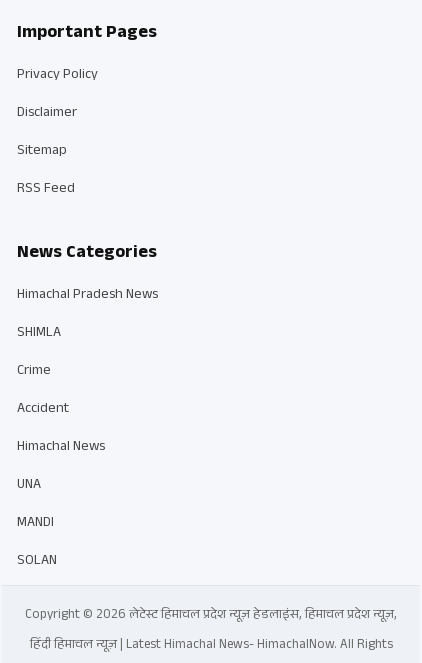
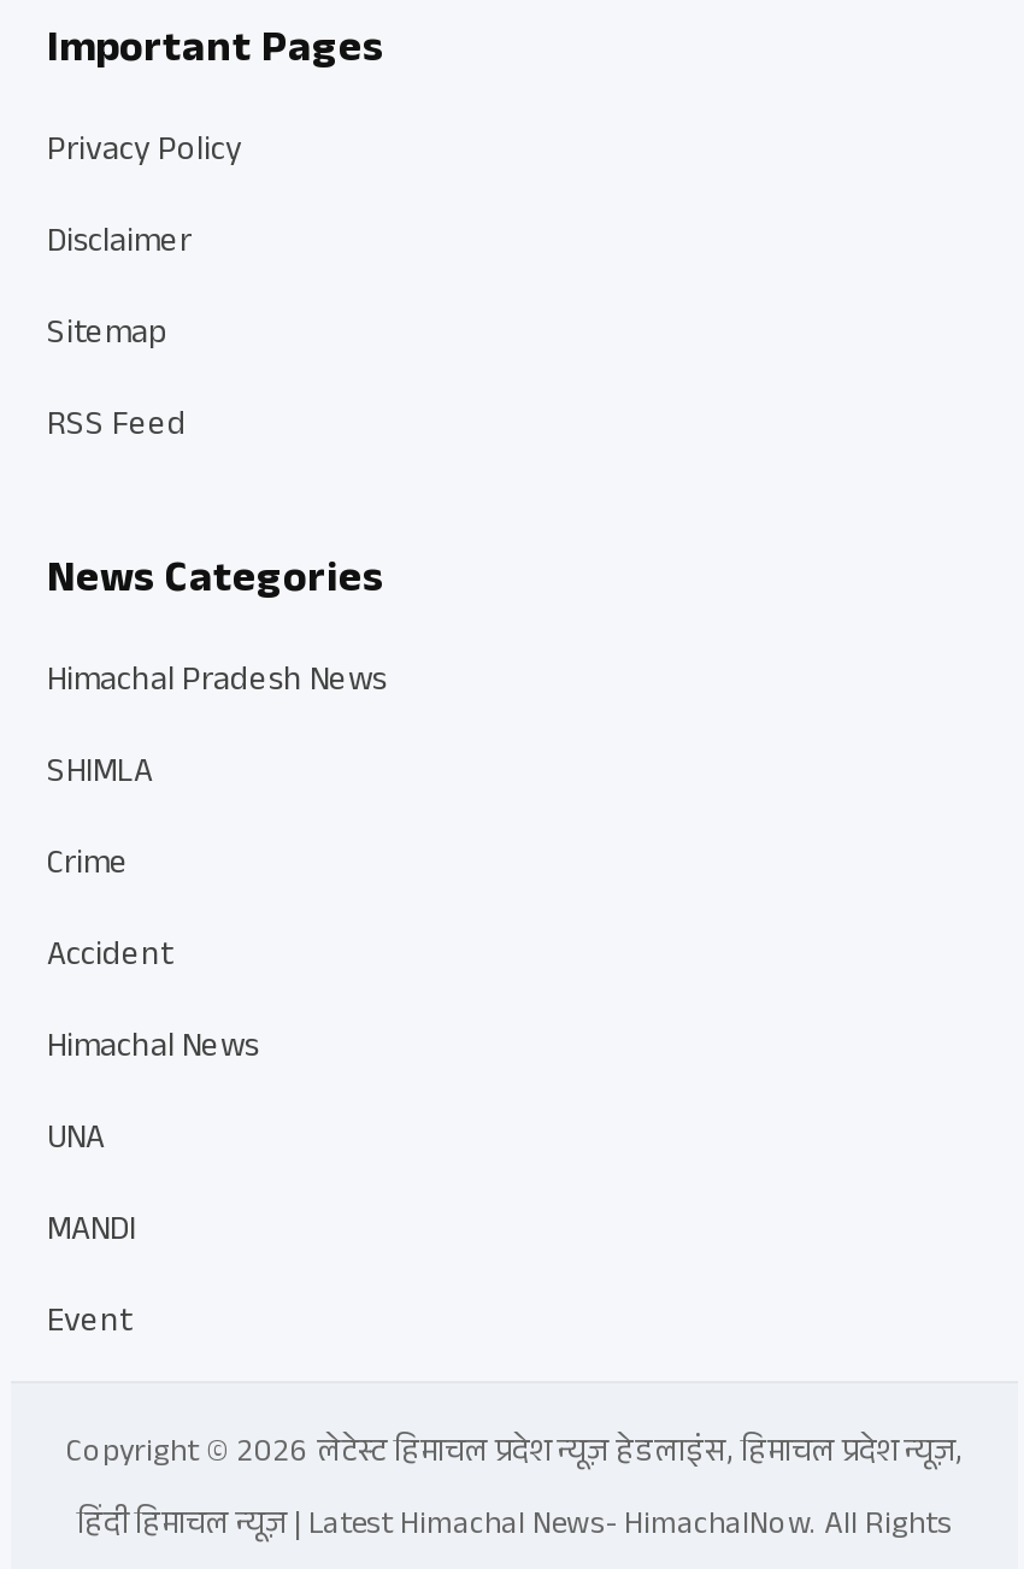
[17,550,57,574] SOLAN -> [47,1297,131,1354] Event

